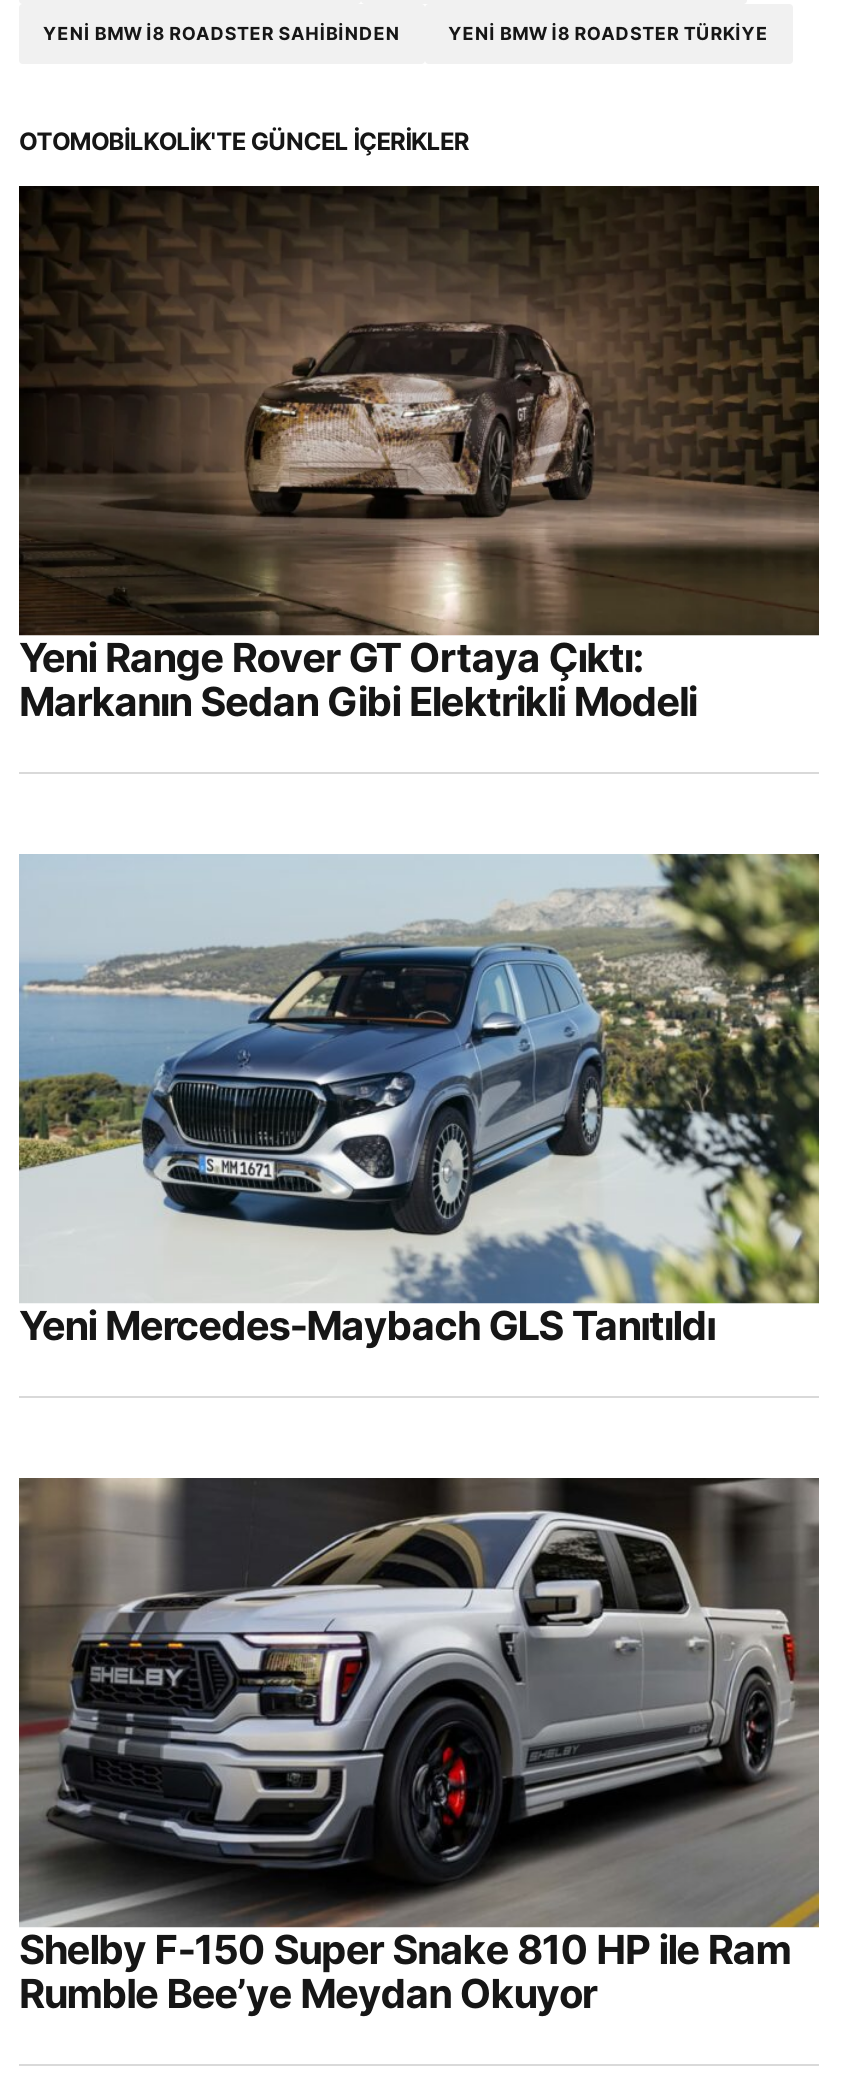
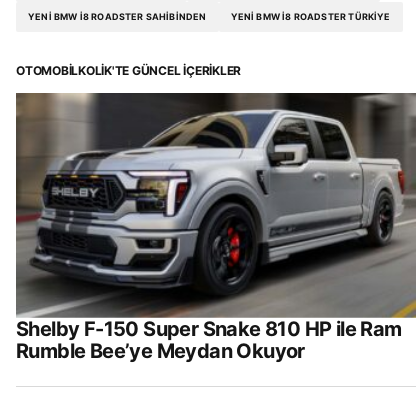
[17,184,821,725] [image] | Yeni Range Rover GT Ortaya Çıktı: | Markanın Sedan Gibi Elektrikli Modeli -> none
[17,852,821,1349] [image] | Yeni Mercedes-Maybach GLS Tanıtıldı -> none

